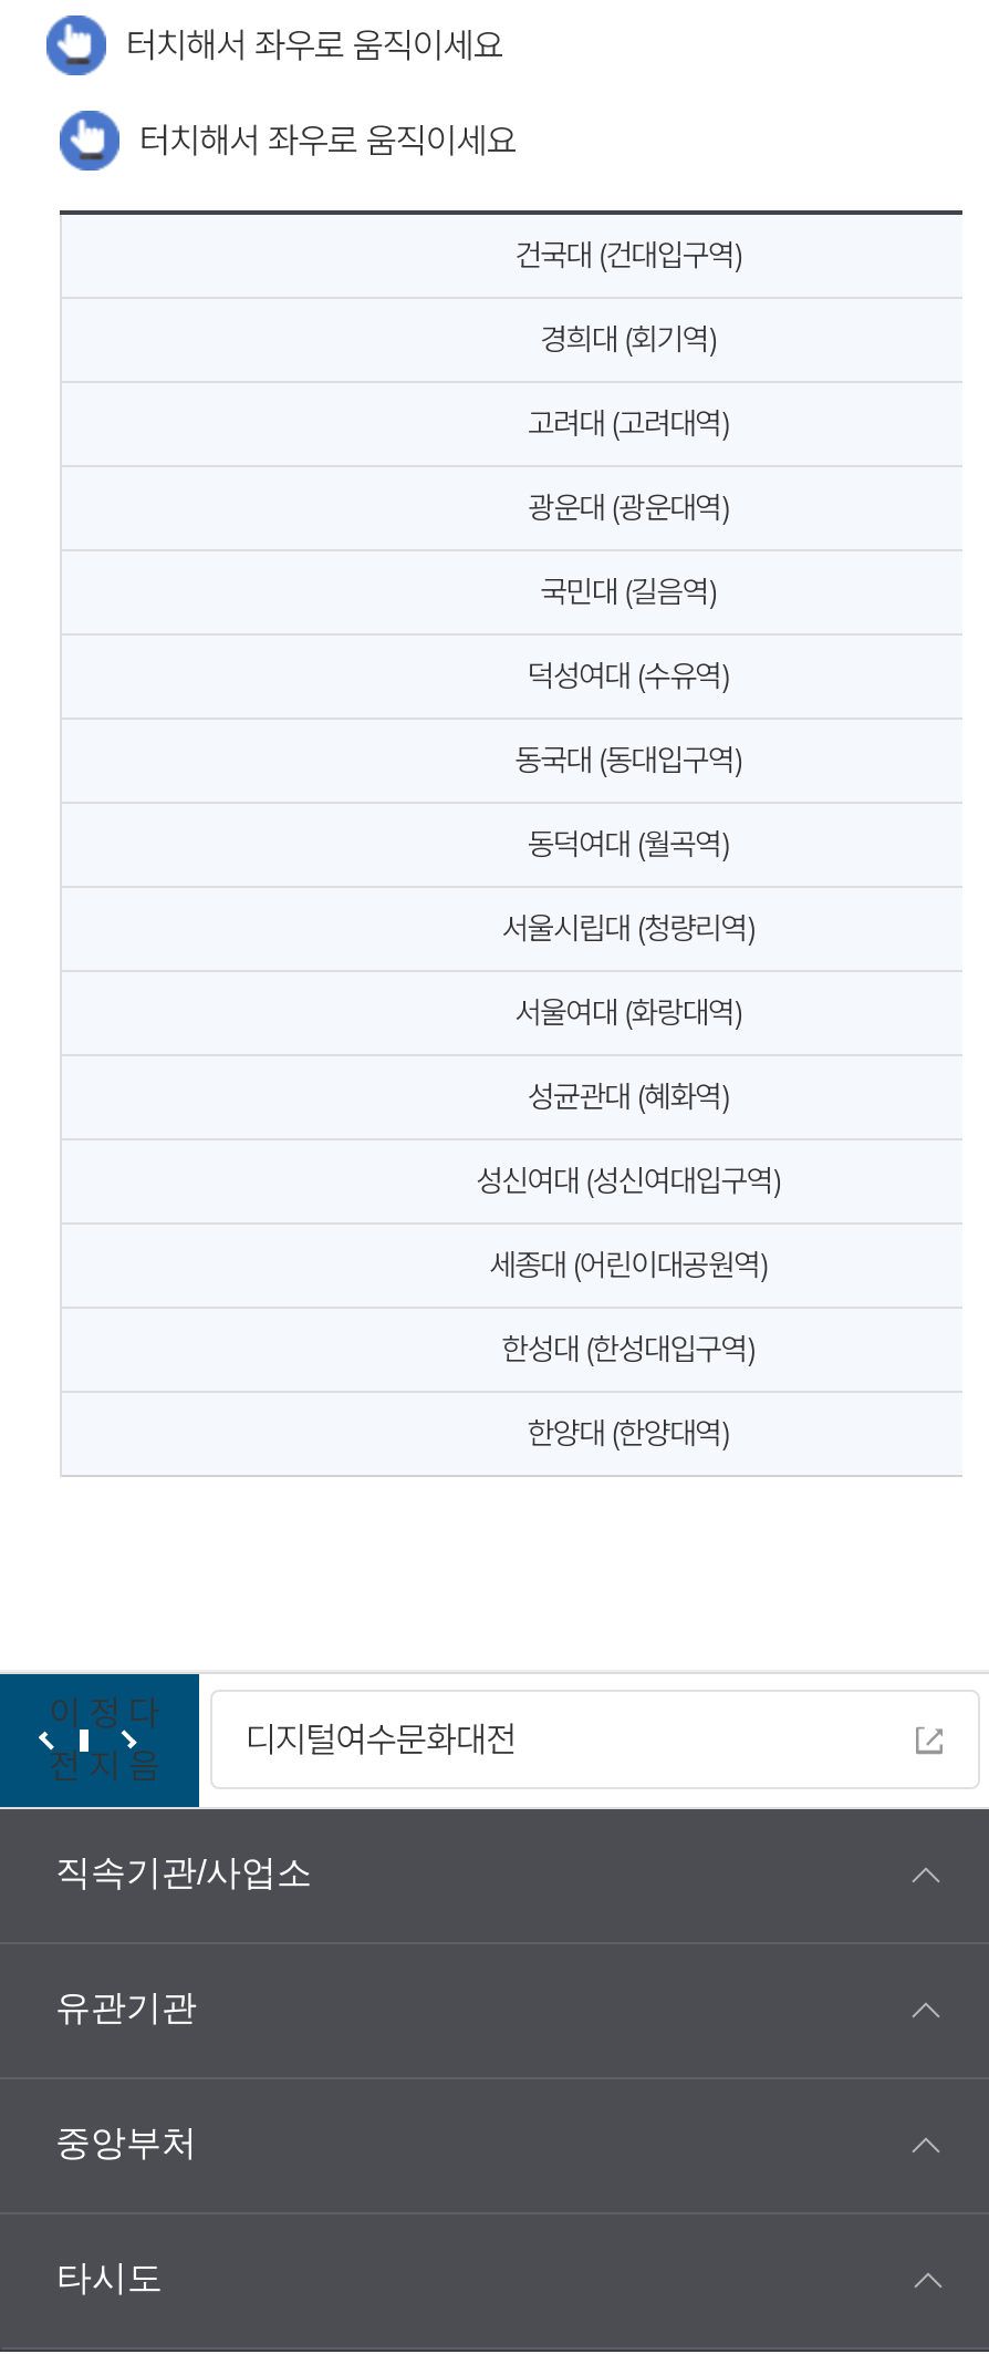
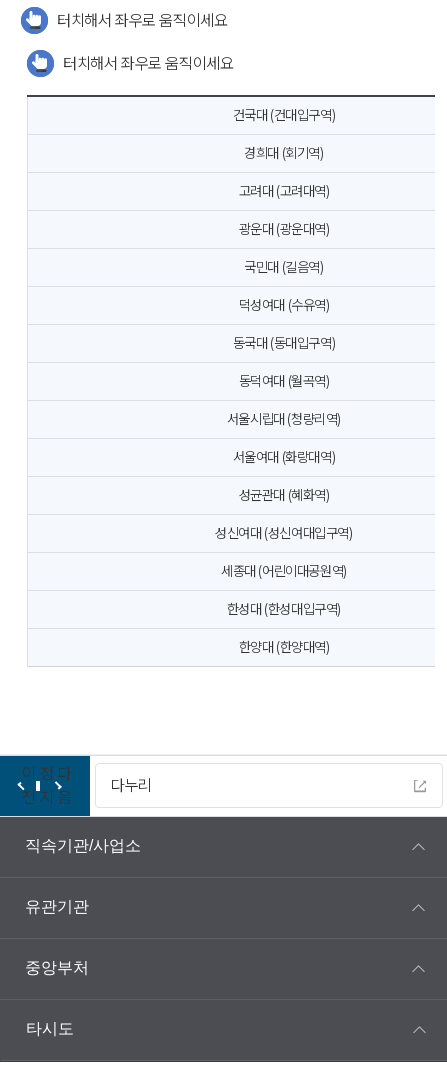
[246,1718,516,1760] 디지털여수문화대전 -> [111,776,152,795] 다누리

